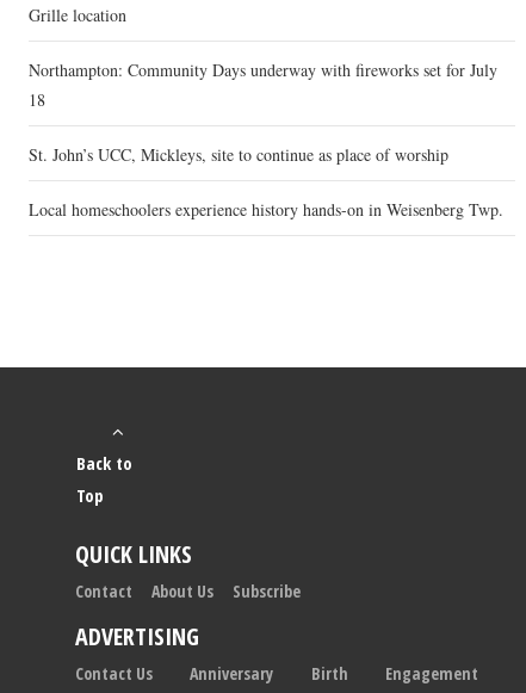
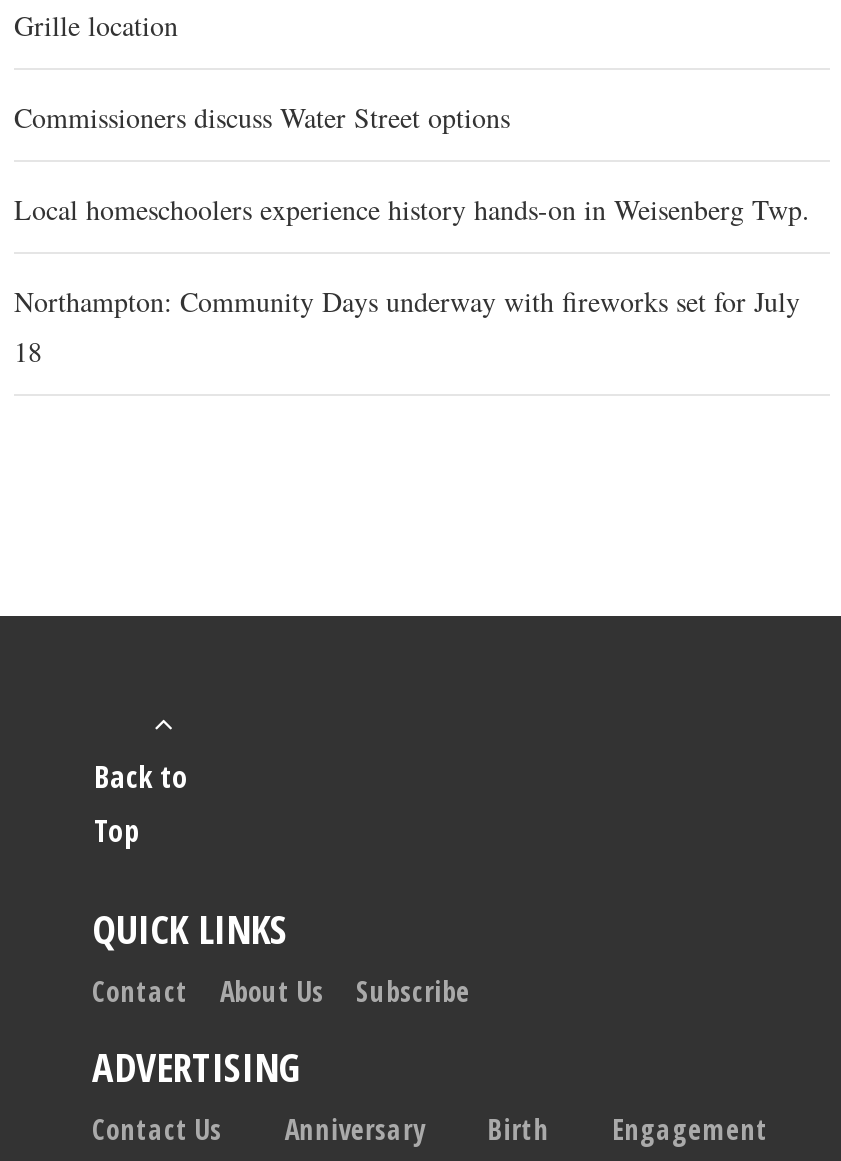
none -> [14,98,510,136] Commissioners discuss Water Street options
moved [29,59,497,111] -> [14,282,800,370]: Northampton: Community Days underway with fireworks set for July | 18
[29,143,448,166] St. John’s UCC, Mickleys, site to continue as place of worship -> none
moved [29,198,503,221] -> [14,190,810,228]: Local homeschoolers experience history hands-on in Weisenberg Twp.

